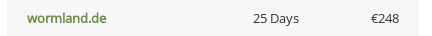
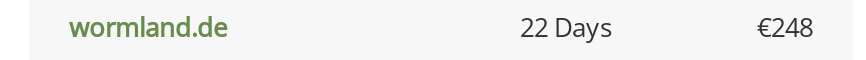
[252,9,298,27] 25 Days -> [520,9,612,45] 22 Days

